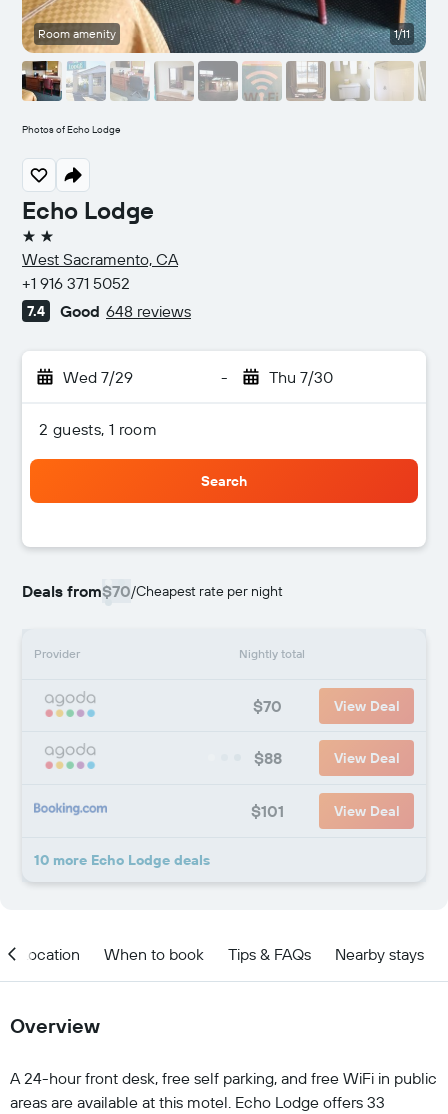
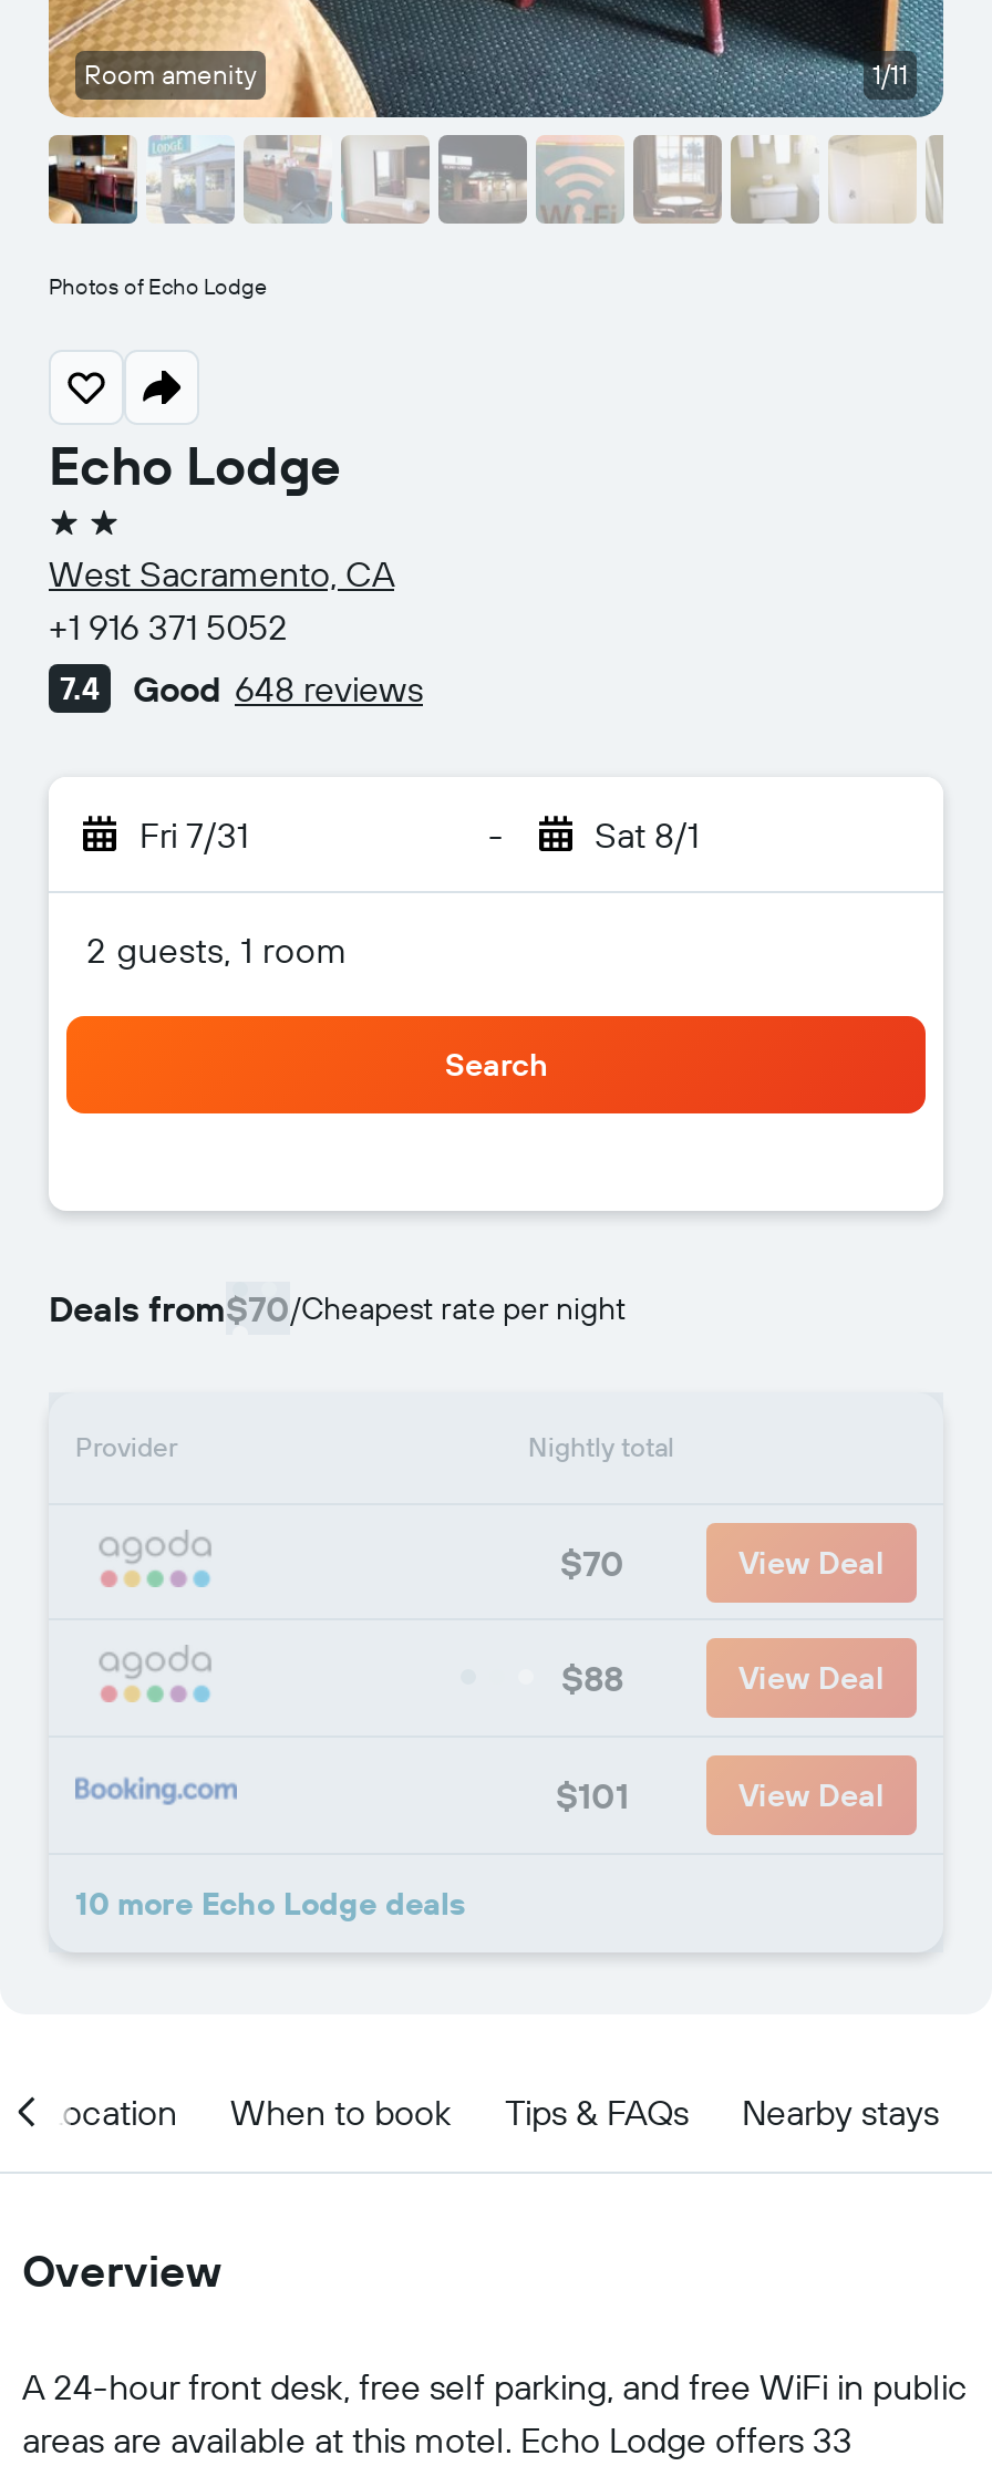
[63,367,133,387] Wed 7/29 -> [139,812,248,857] Fri 7/31
[268,367,332,387] Thu 7/30 -> [595,812,699,857] Sat 8/1

